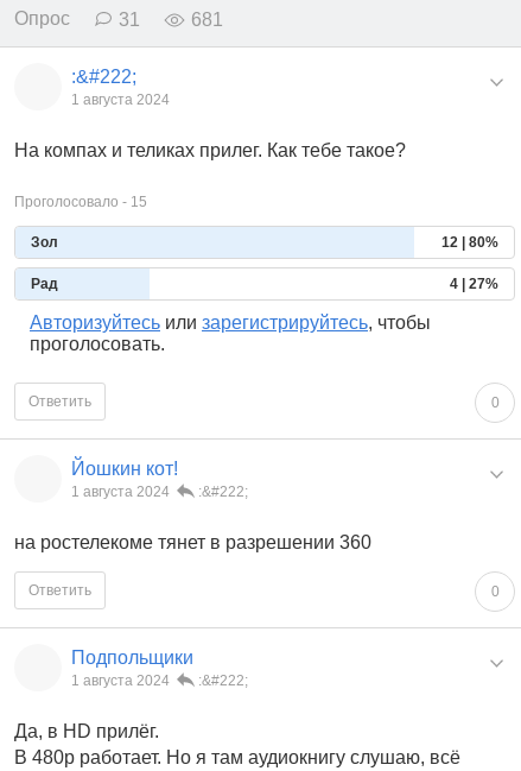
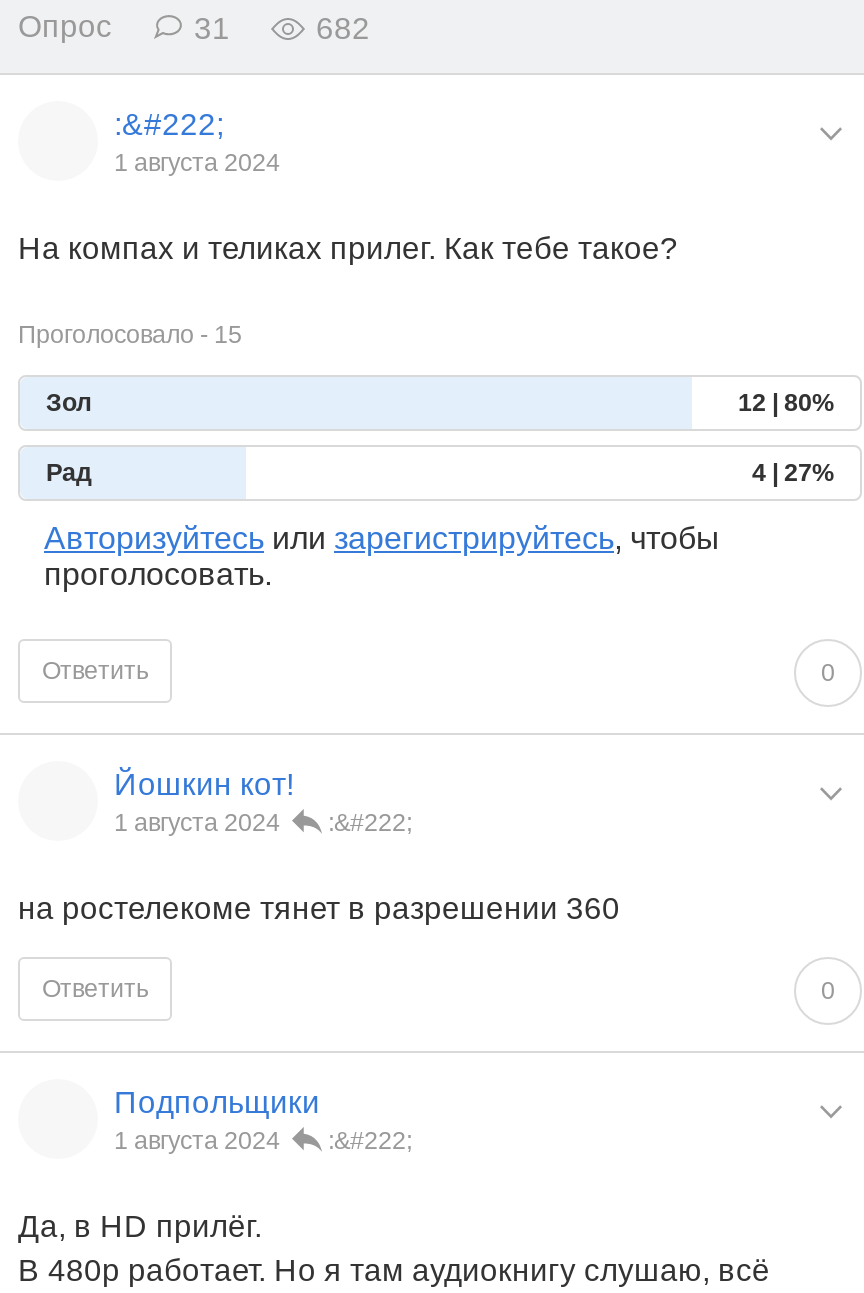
[191,9,223,29] 681 -> [316,11,370,45] 682

